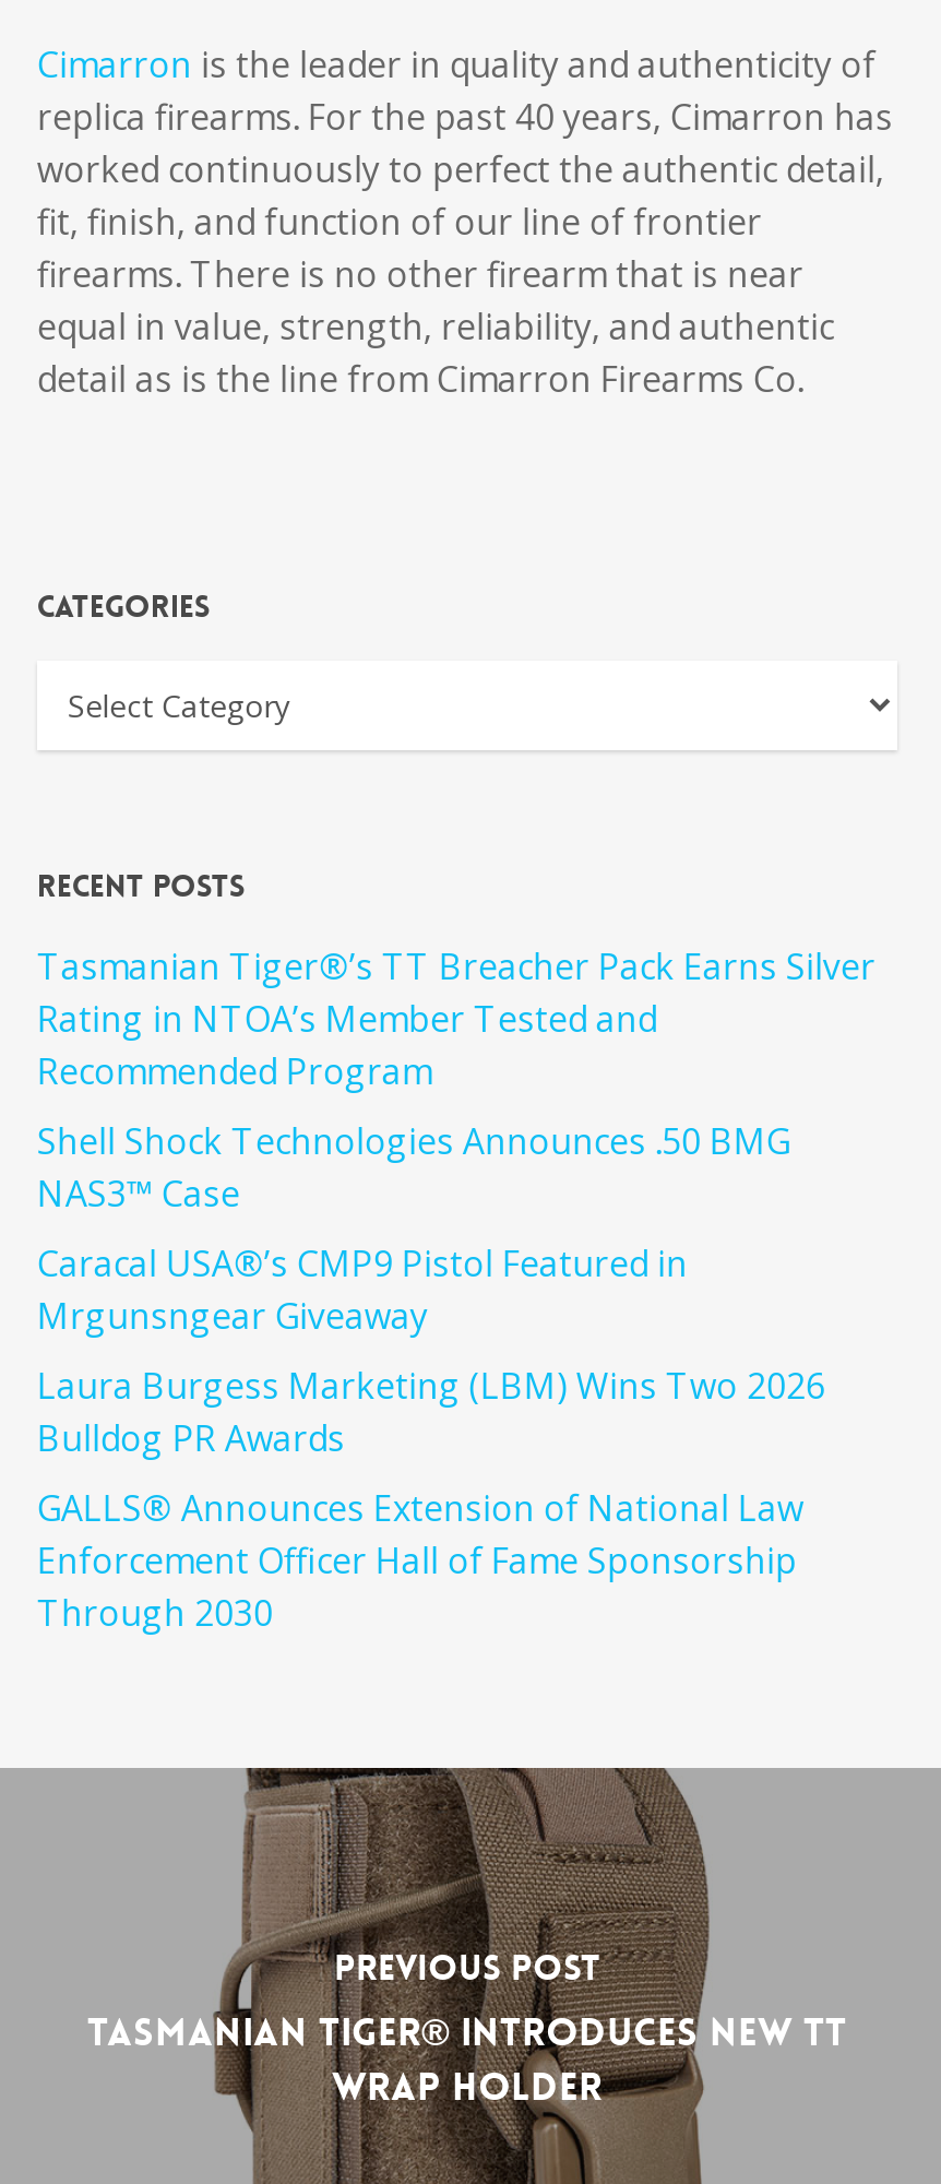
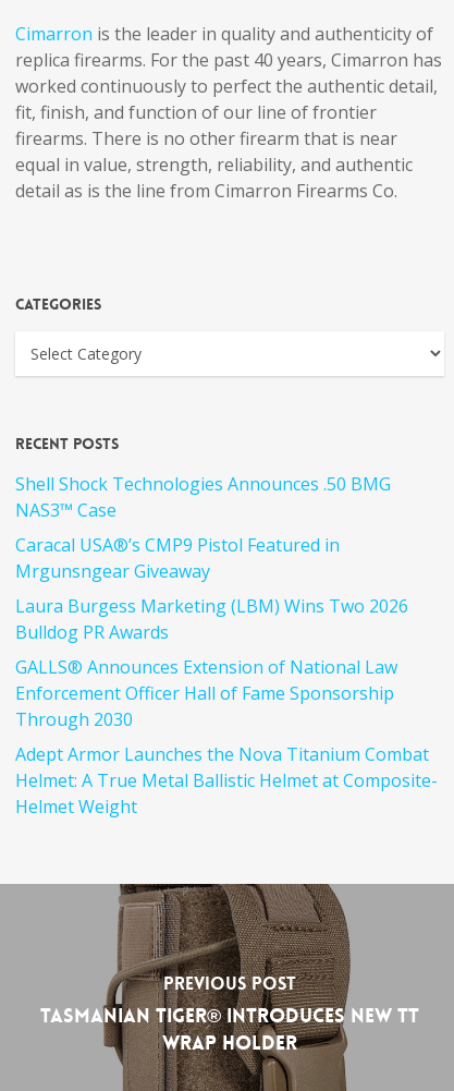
[37,943,875,1096] Tasmanian Tiger®’s TT Breacher Pack Earns Silver | Rating in NTOA’s Member Tested and | Recommended Program -> none
moved [37,1118,825,1638] -> [15,472,408,731]: Shell Shock Technologies Announces .50 BMG | NAS3™ Case | Caracal USA®’s CMP9 Pistol Featured in | ... | Enforcement Officer Hall of Fame Sponsorship | Through 2030
none -> [15,742,438,818] Adept Armor Launches the Nova Titanium Combat | Helmet: A True Metal Ballistic Helmet at Composite- | Helmet Weight

